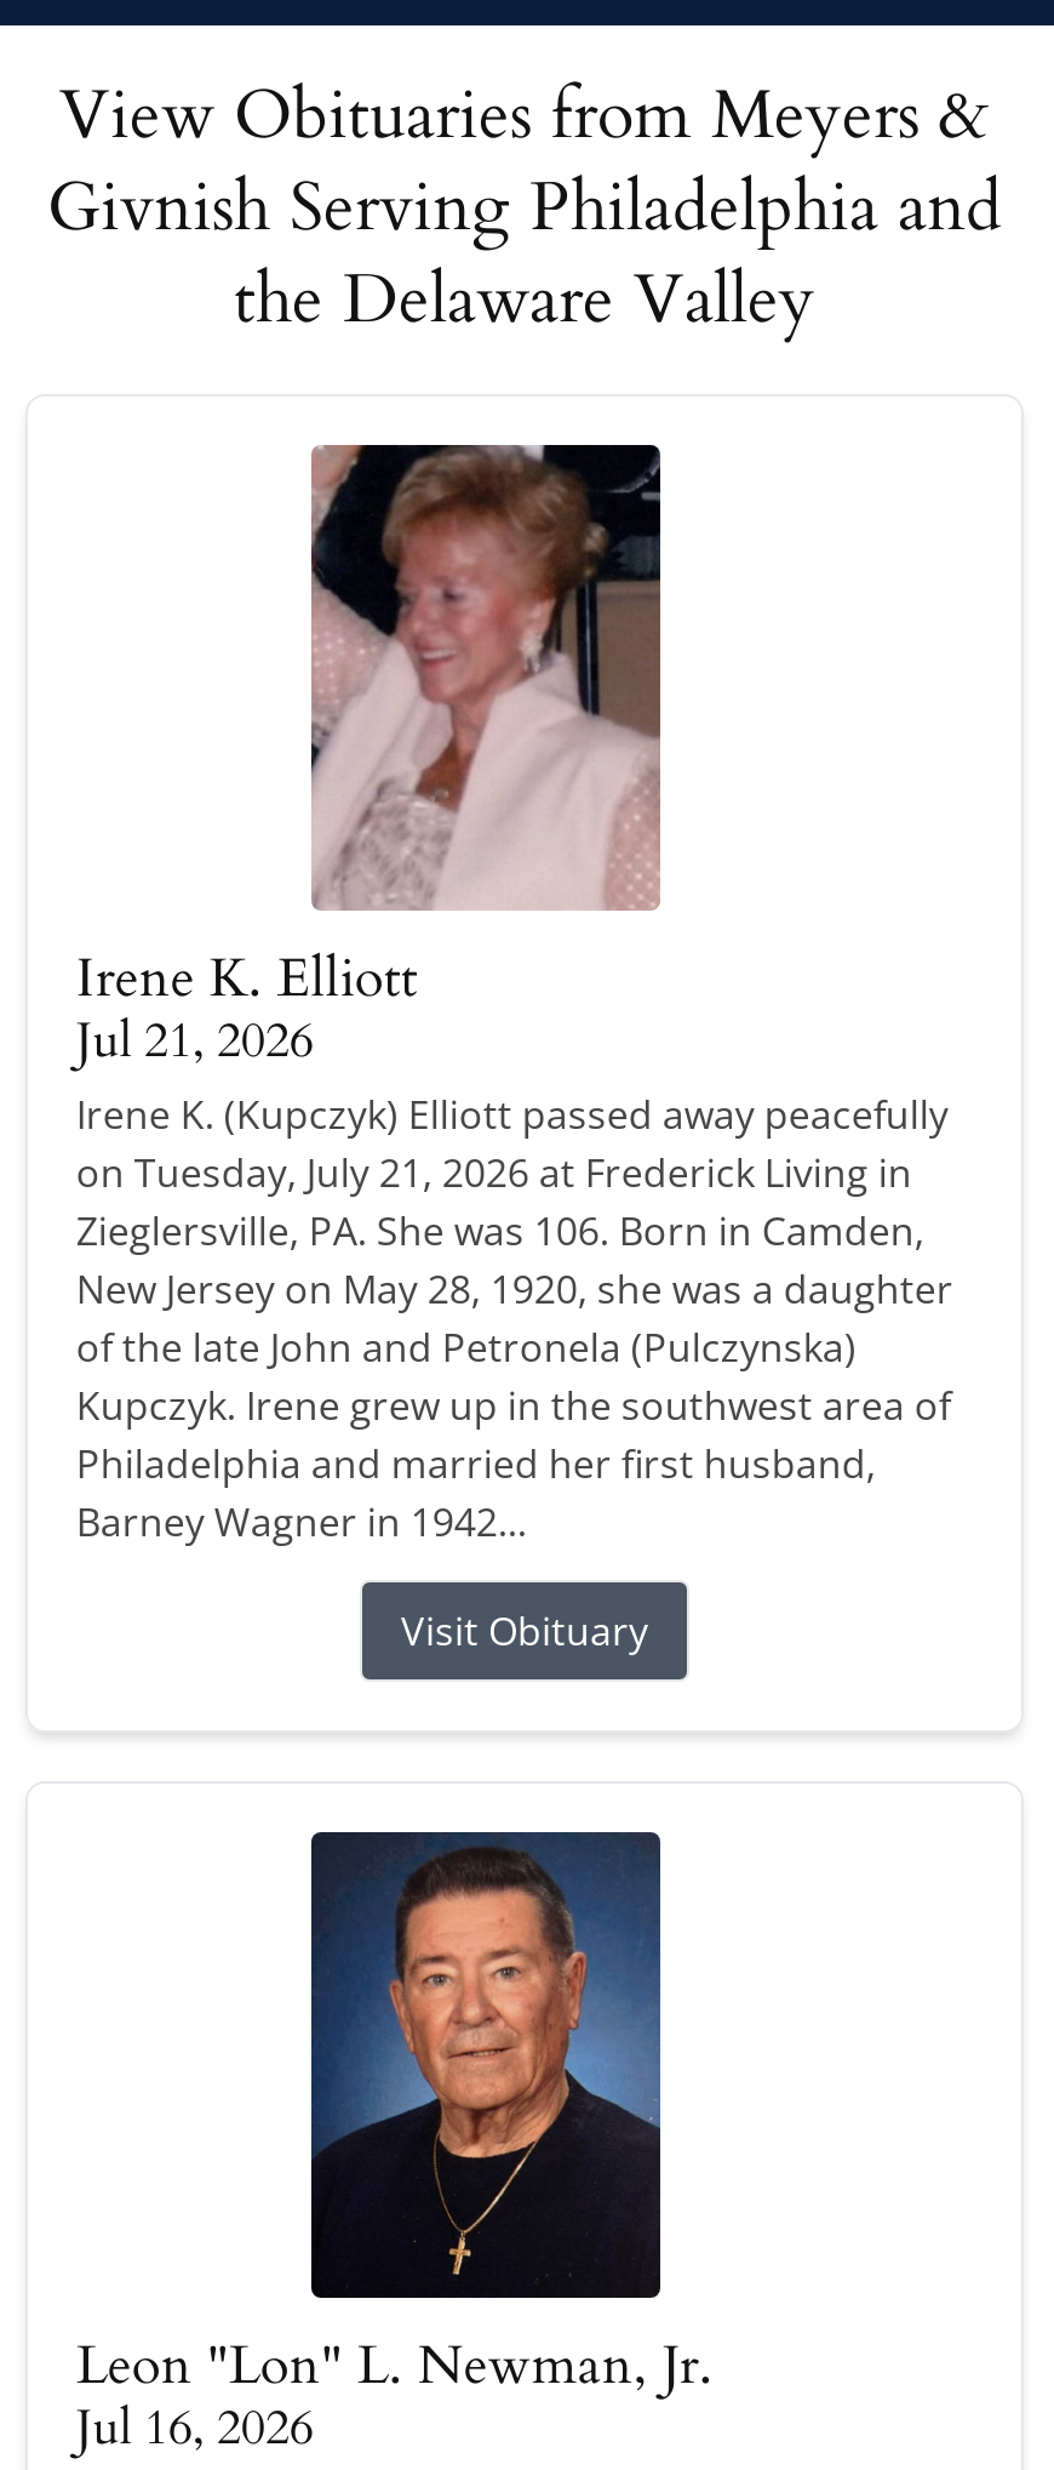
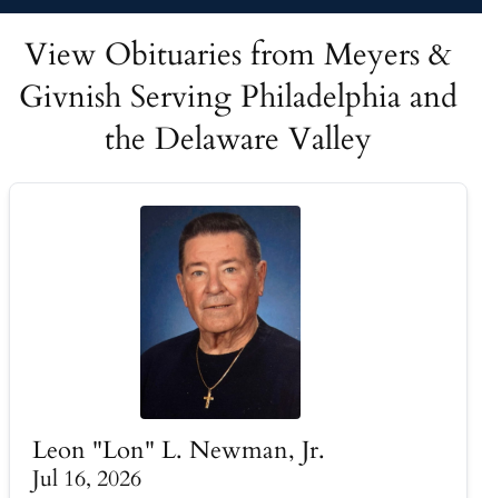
[76,443,953,1657] [image] | Irene K. Elliott | Jul 21, 2026 | Irene K. (Kupczyk) Elliott passed away peacefully | on Tuesday, July 21, 2026 at Frederick Living in | Zieglersville, PA. She was 106. Born in Camden, | New Jersey on May 28, 1920, she was a daughter | of the late John and Petronela (Pulczynska) | Kupczyk. Irene grew up in the southwest area of | Philadelphia and married her first husband, | Barney Wagner in 1942... | Visit Obituary -> none

